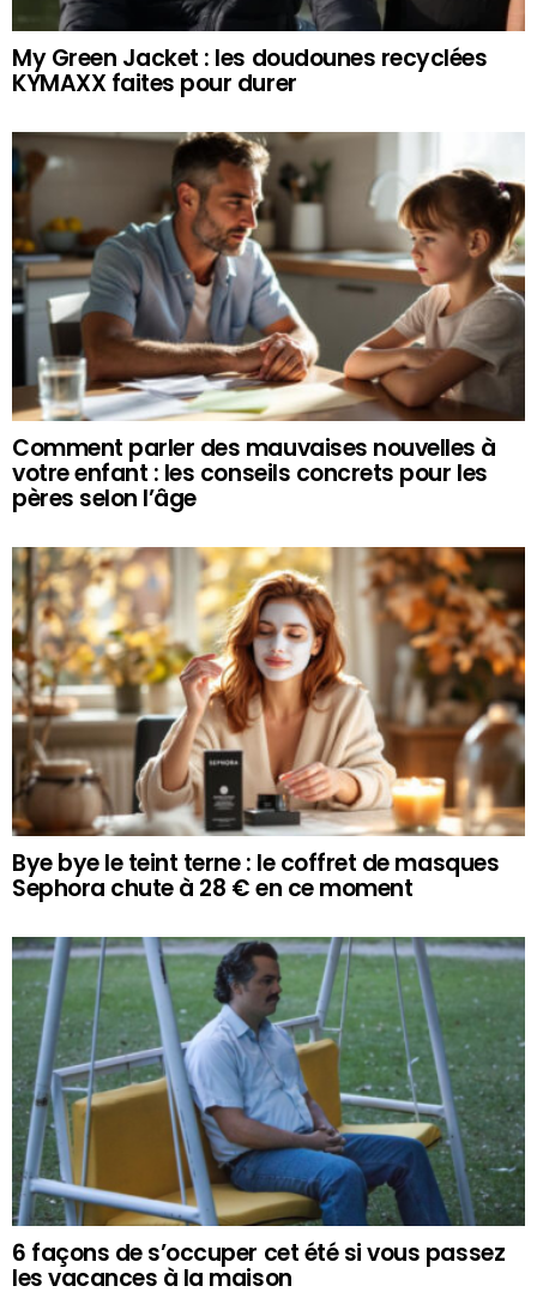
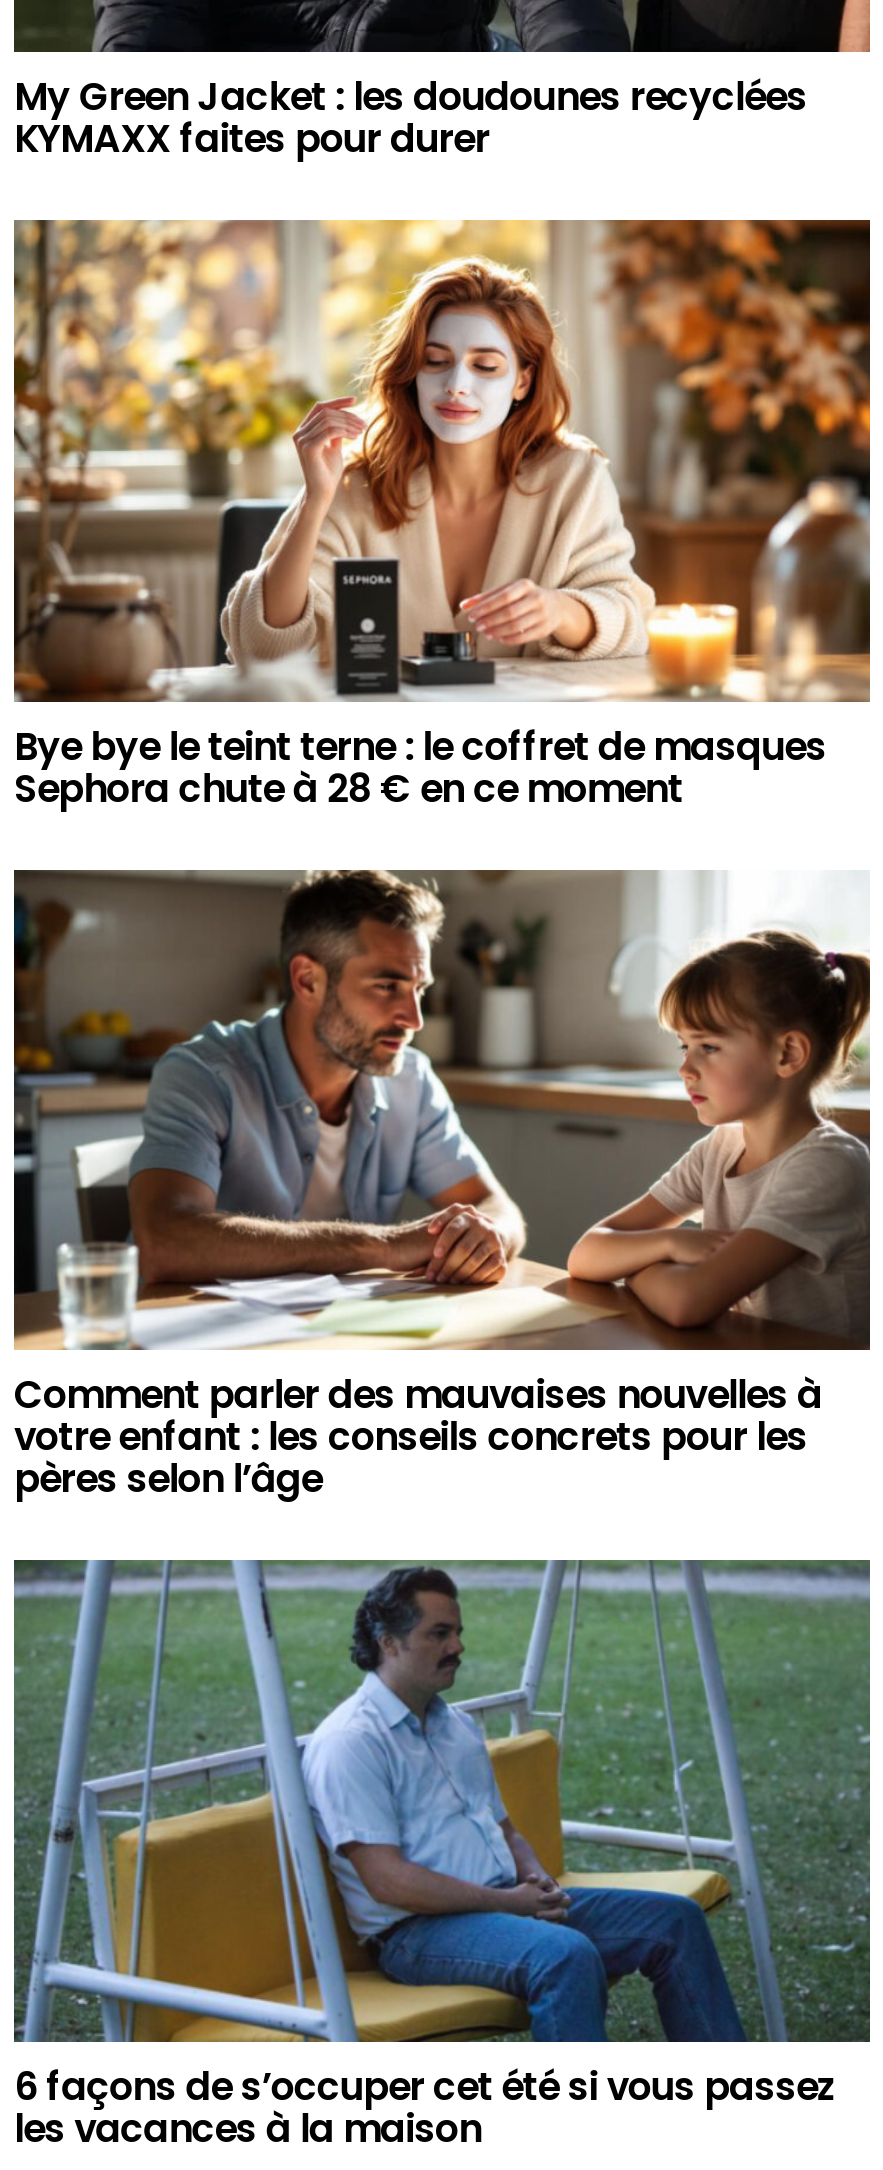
moved [11,131,527,515] -> [12,866,874,1506]: [image] | Comment parler des mauvaises nouvelles à | votre enfant : les conseils concrets pour les | pères selon l’âge
moved [12,546,526,905] -> [12,218,872,815]: [image] | Bye bye le teint terne : le coffret de masques | Sephora chute à 28 € en ce moment

